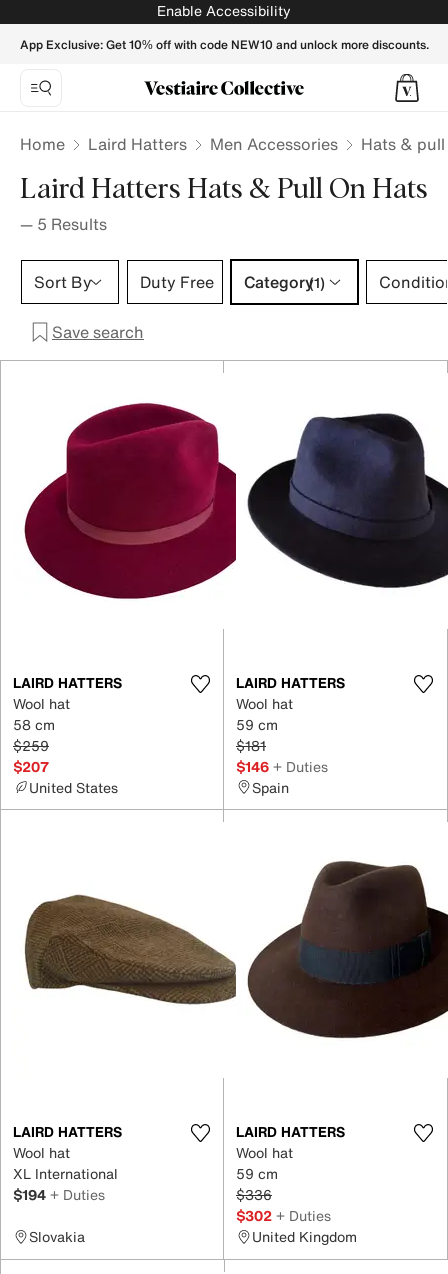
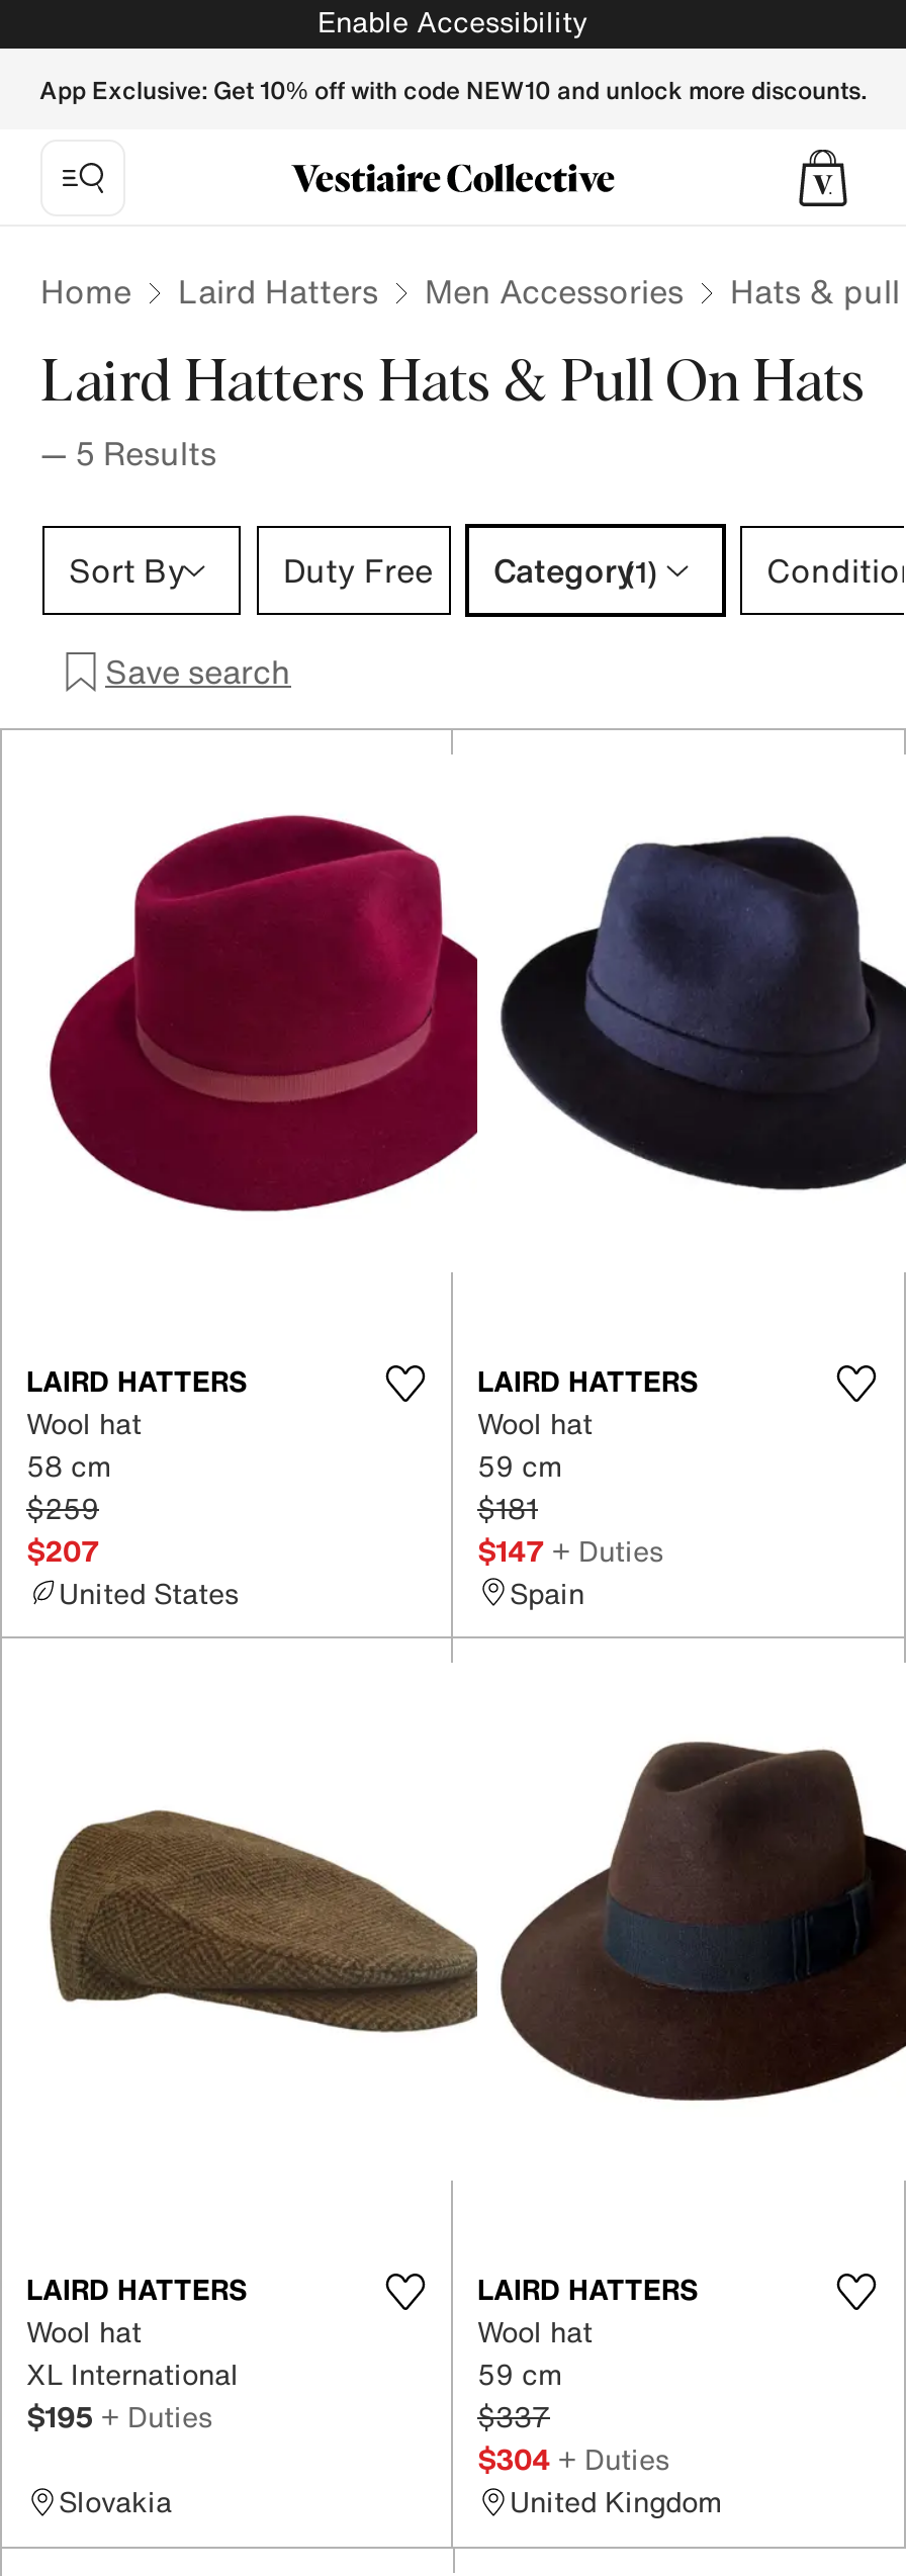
[236,755,328,776] $146 + Duties -> [477,1528,663,1571] $147 + Duties
[13,1184,105,1205] $194 + Duties -> [26,2395,212,2437] $195 + Duties
[236,1184,272,1205] $336 -> [477,2395,550,2437] $337
[236,1205,331,1226] $302 + Duties -> [477,2437,669,2480] $304 + Duties

